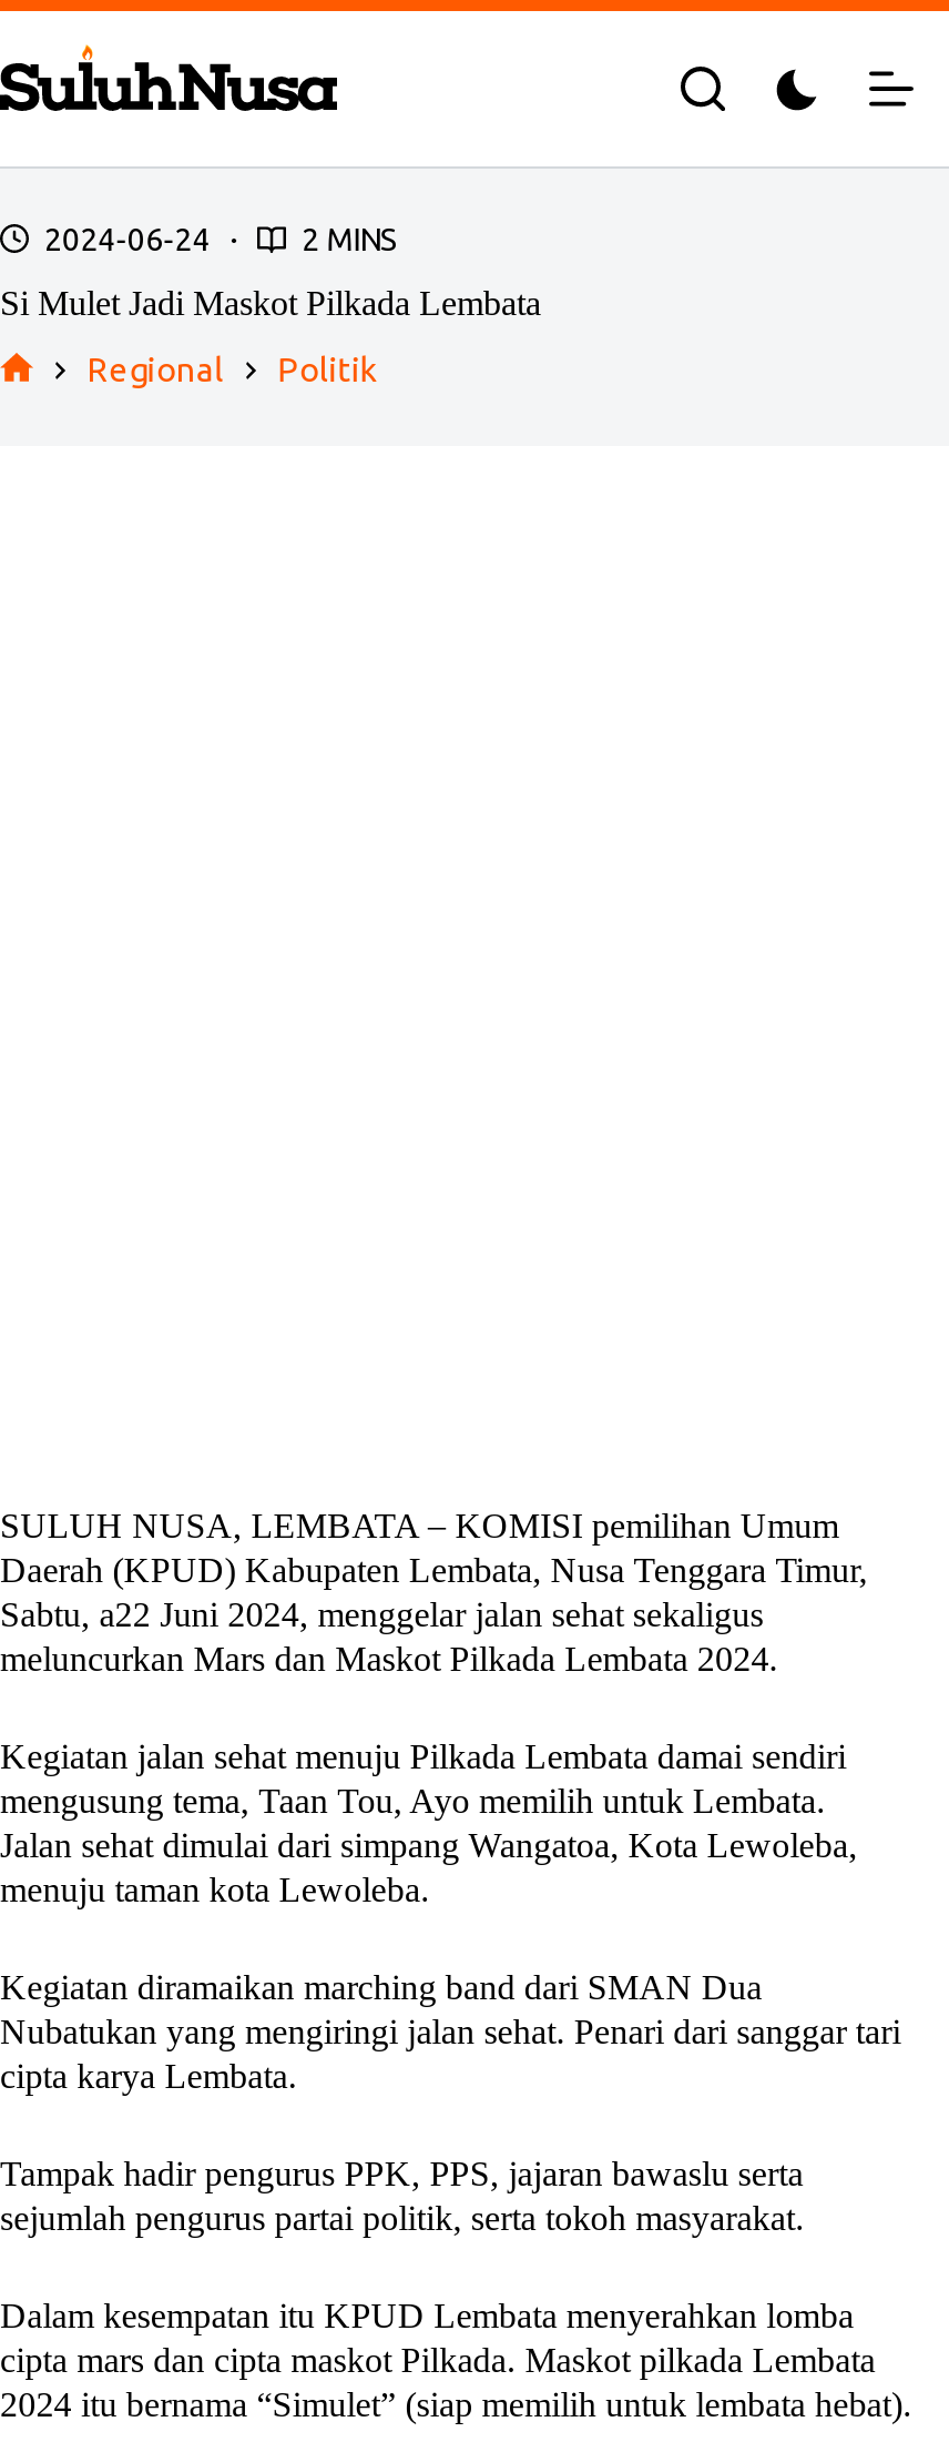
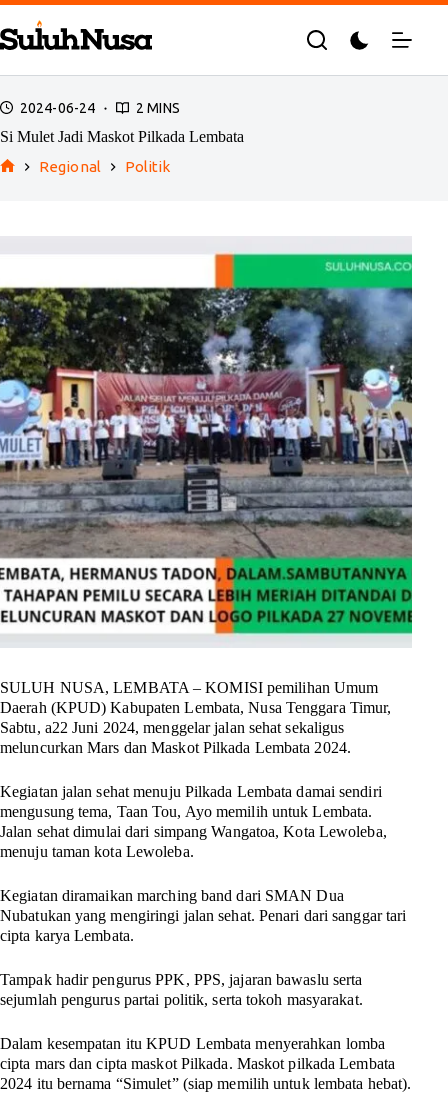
none -> [3,251,413,643] [image]

